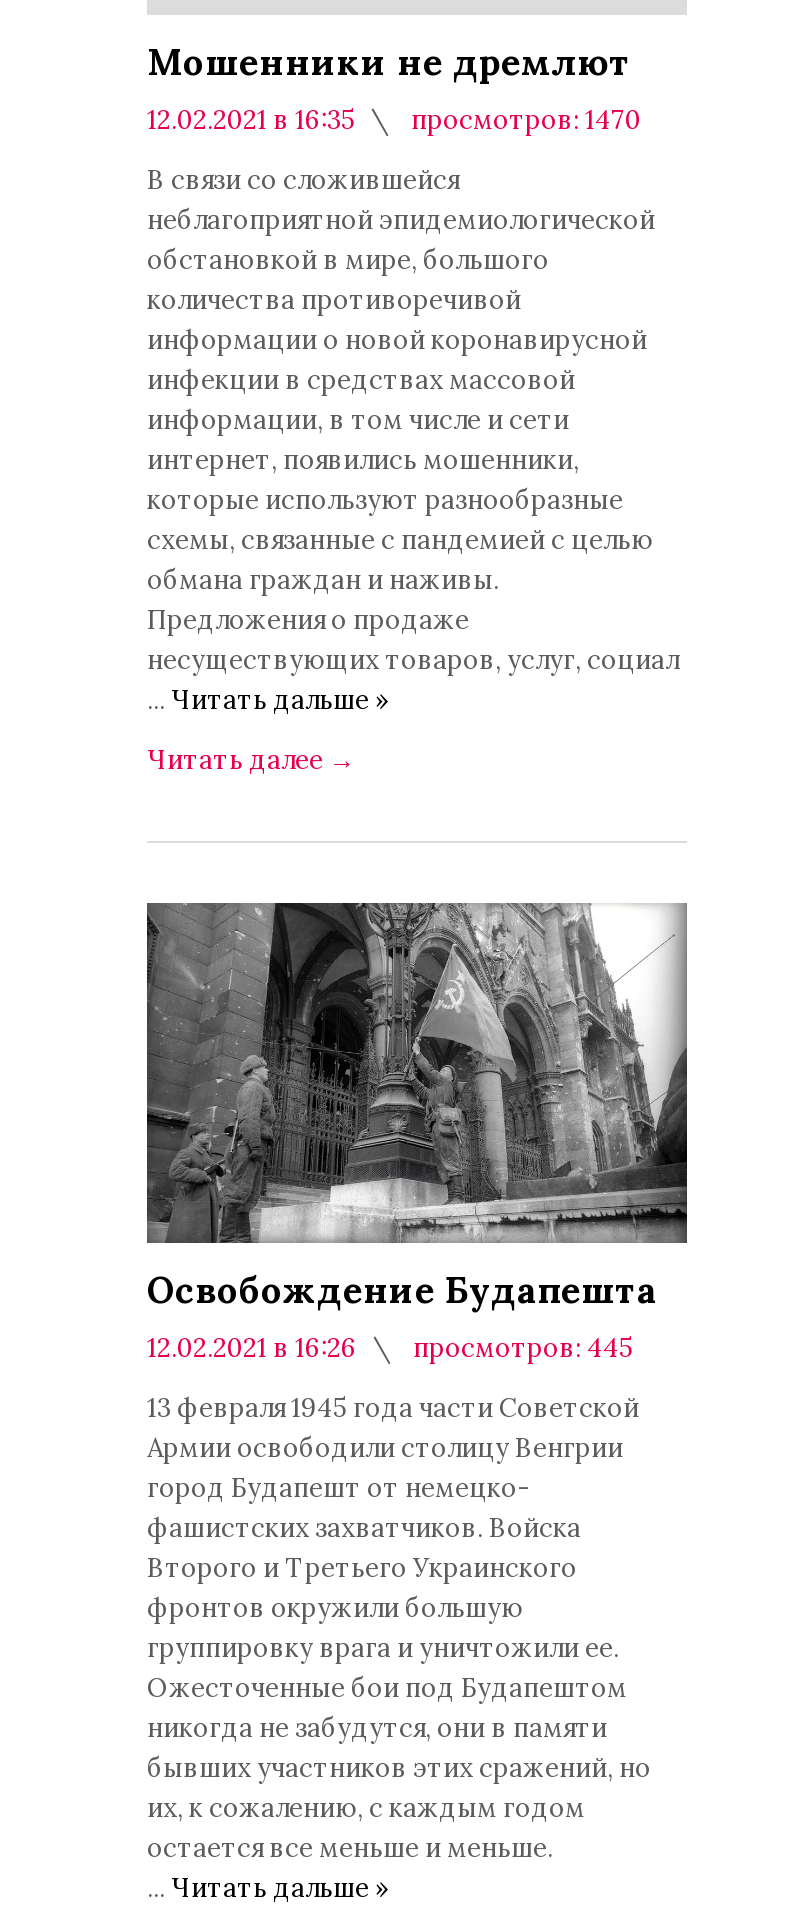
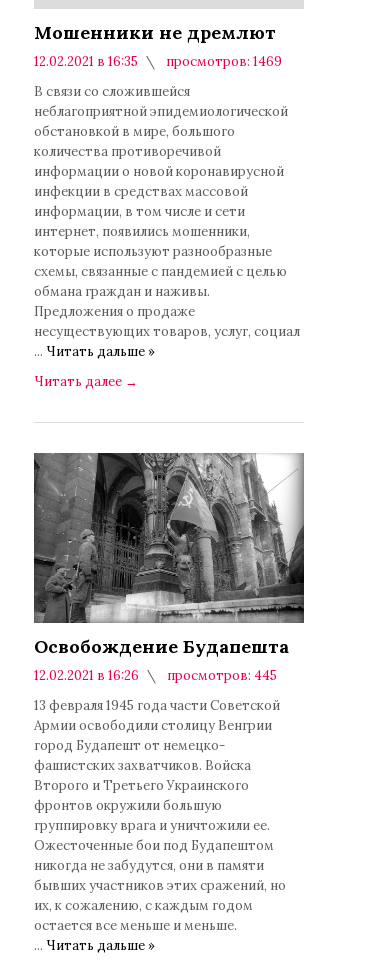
[147,103,641,137] 12.02.2021 в 16:35 просмотров: 1470 -> [34,53,282,70] 12.02.2021 в 16:35 просмотров: 1469

